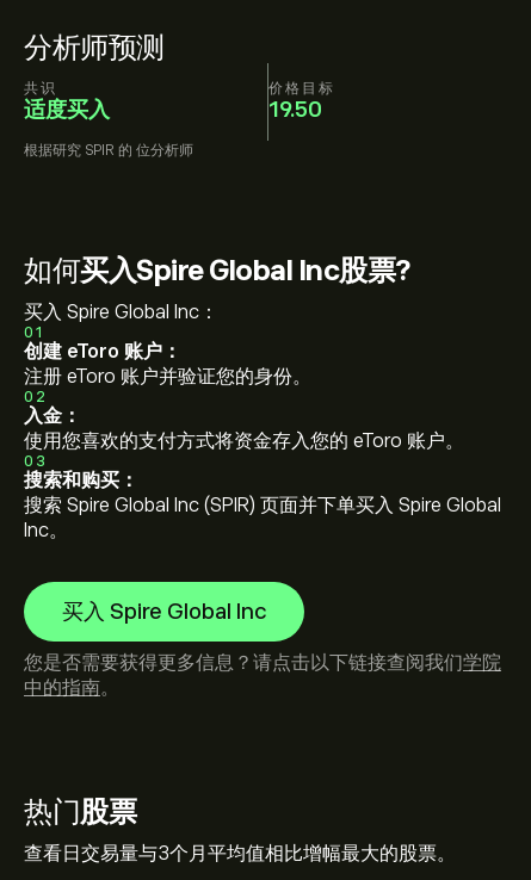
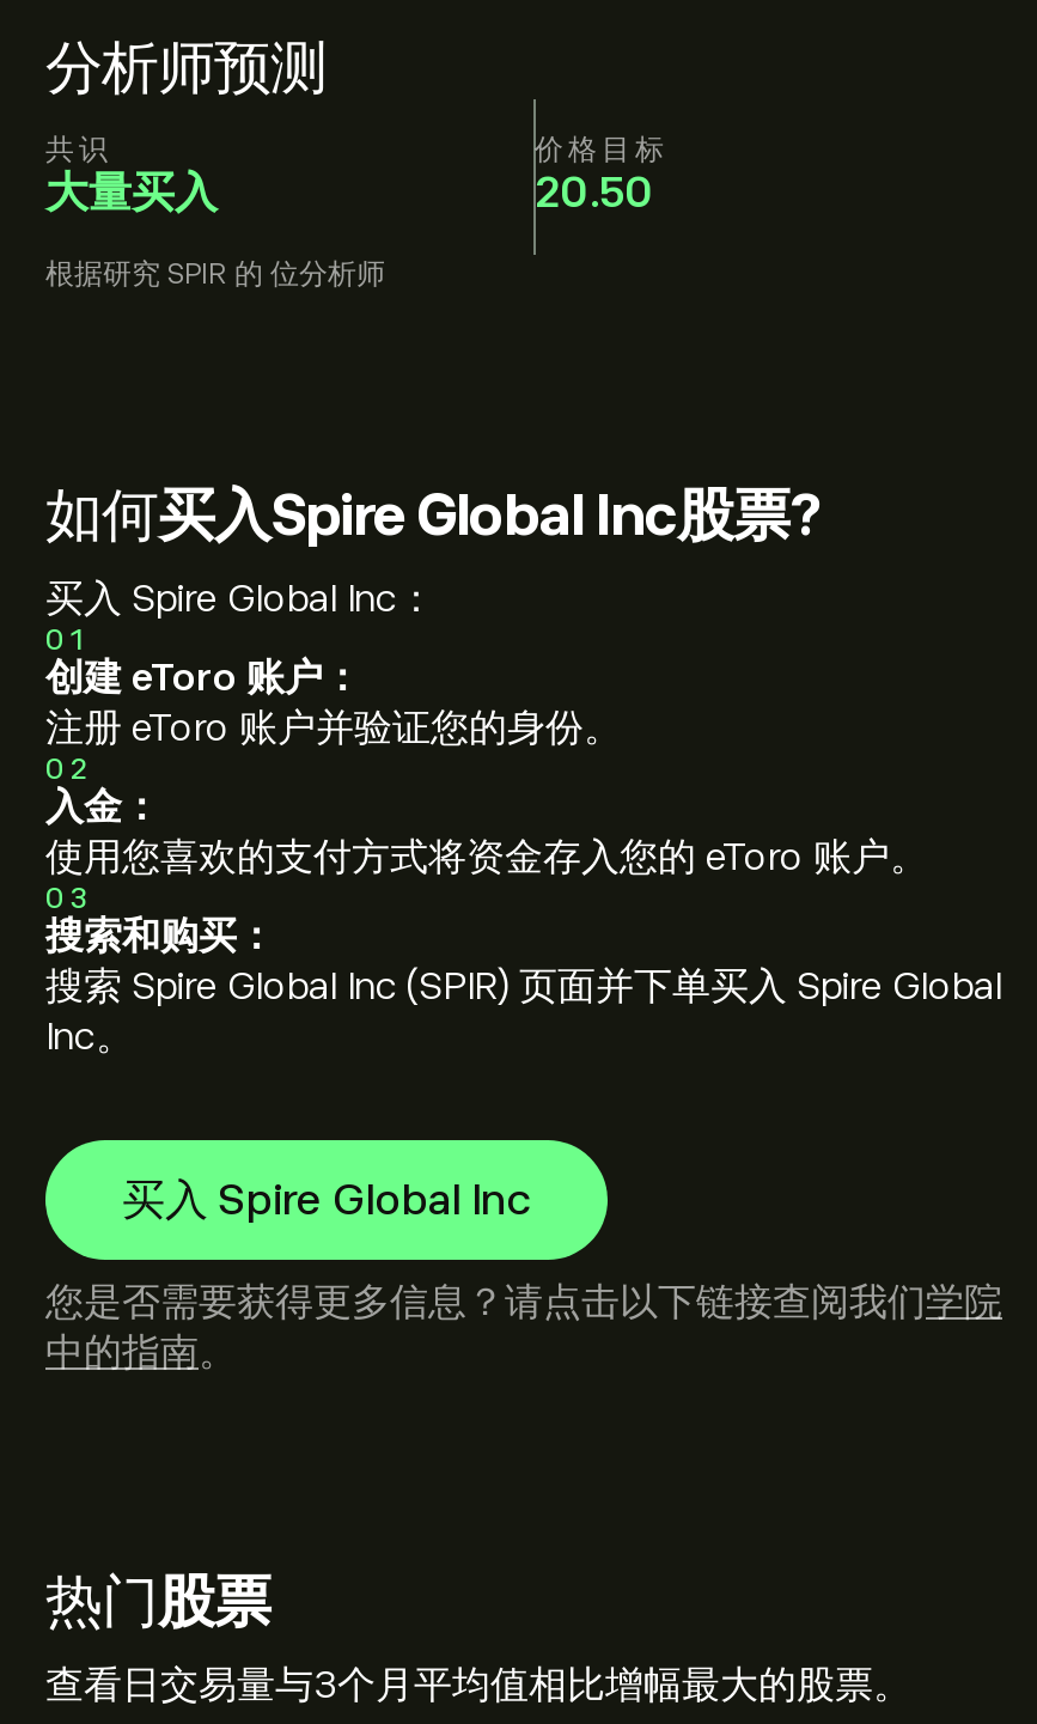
[24,97,110,121] 适度买入 -> [45,167,218,215] 大量买入
[268,97,322,121] 19.50 -> [535,167,654,215] 20.50

